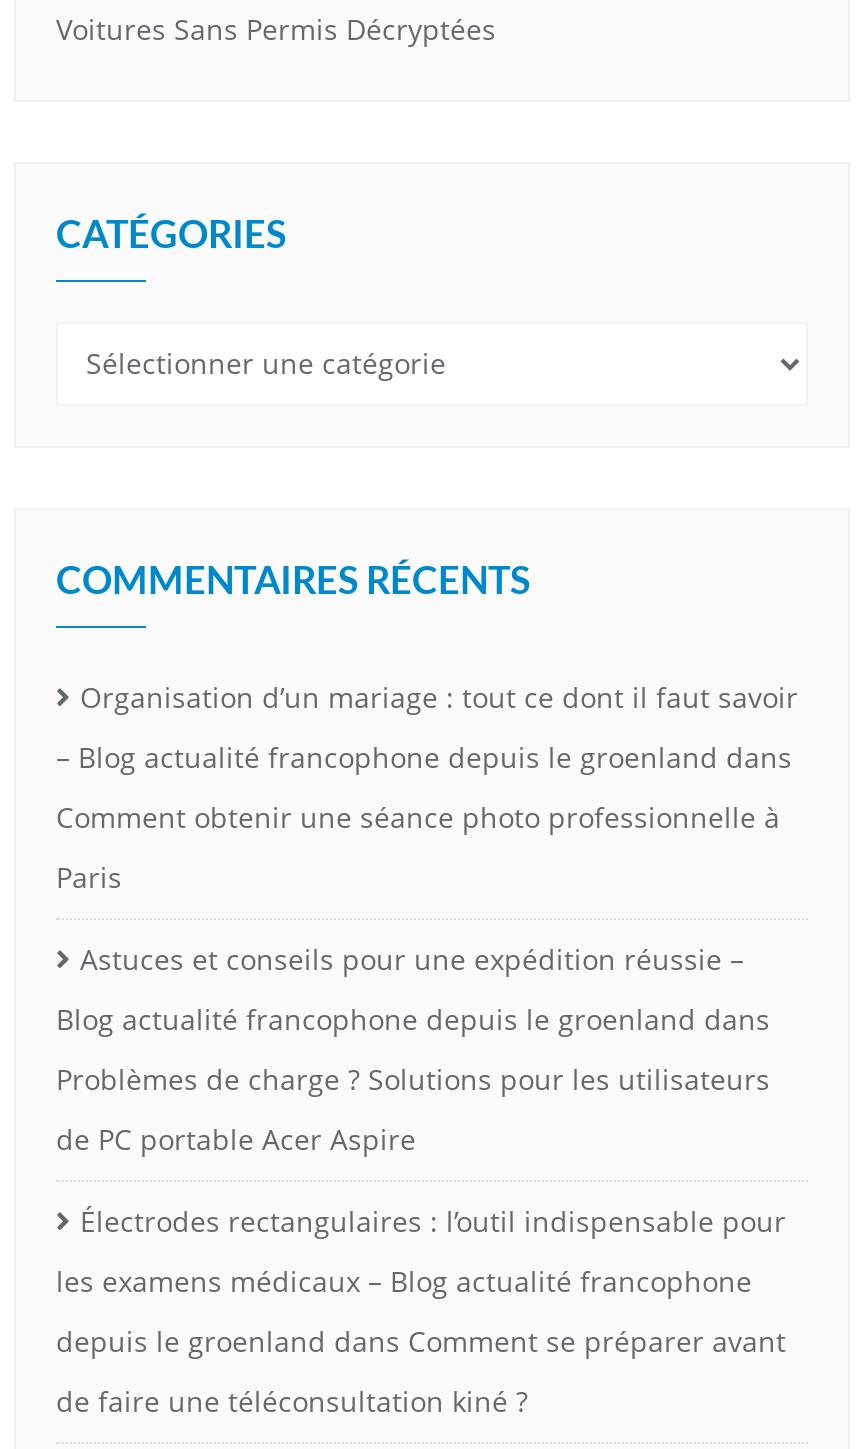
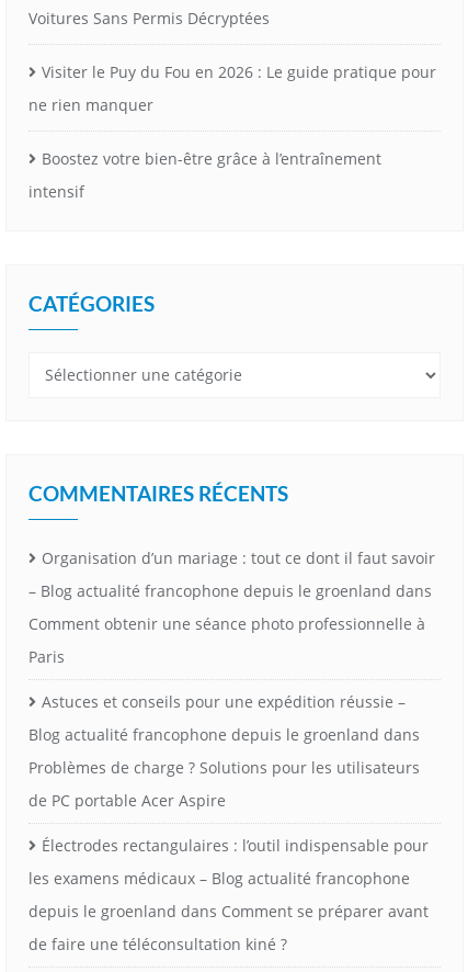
none -> [28,61,436,202] Visiter le Puy du Fou en 2026 : Le guide pratique pour | ne rien manquer | Boostez votre bien-être grâce à l’entraînement | intensif

